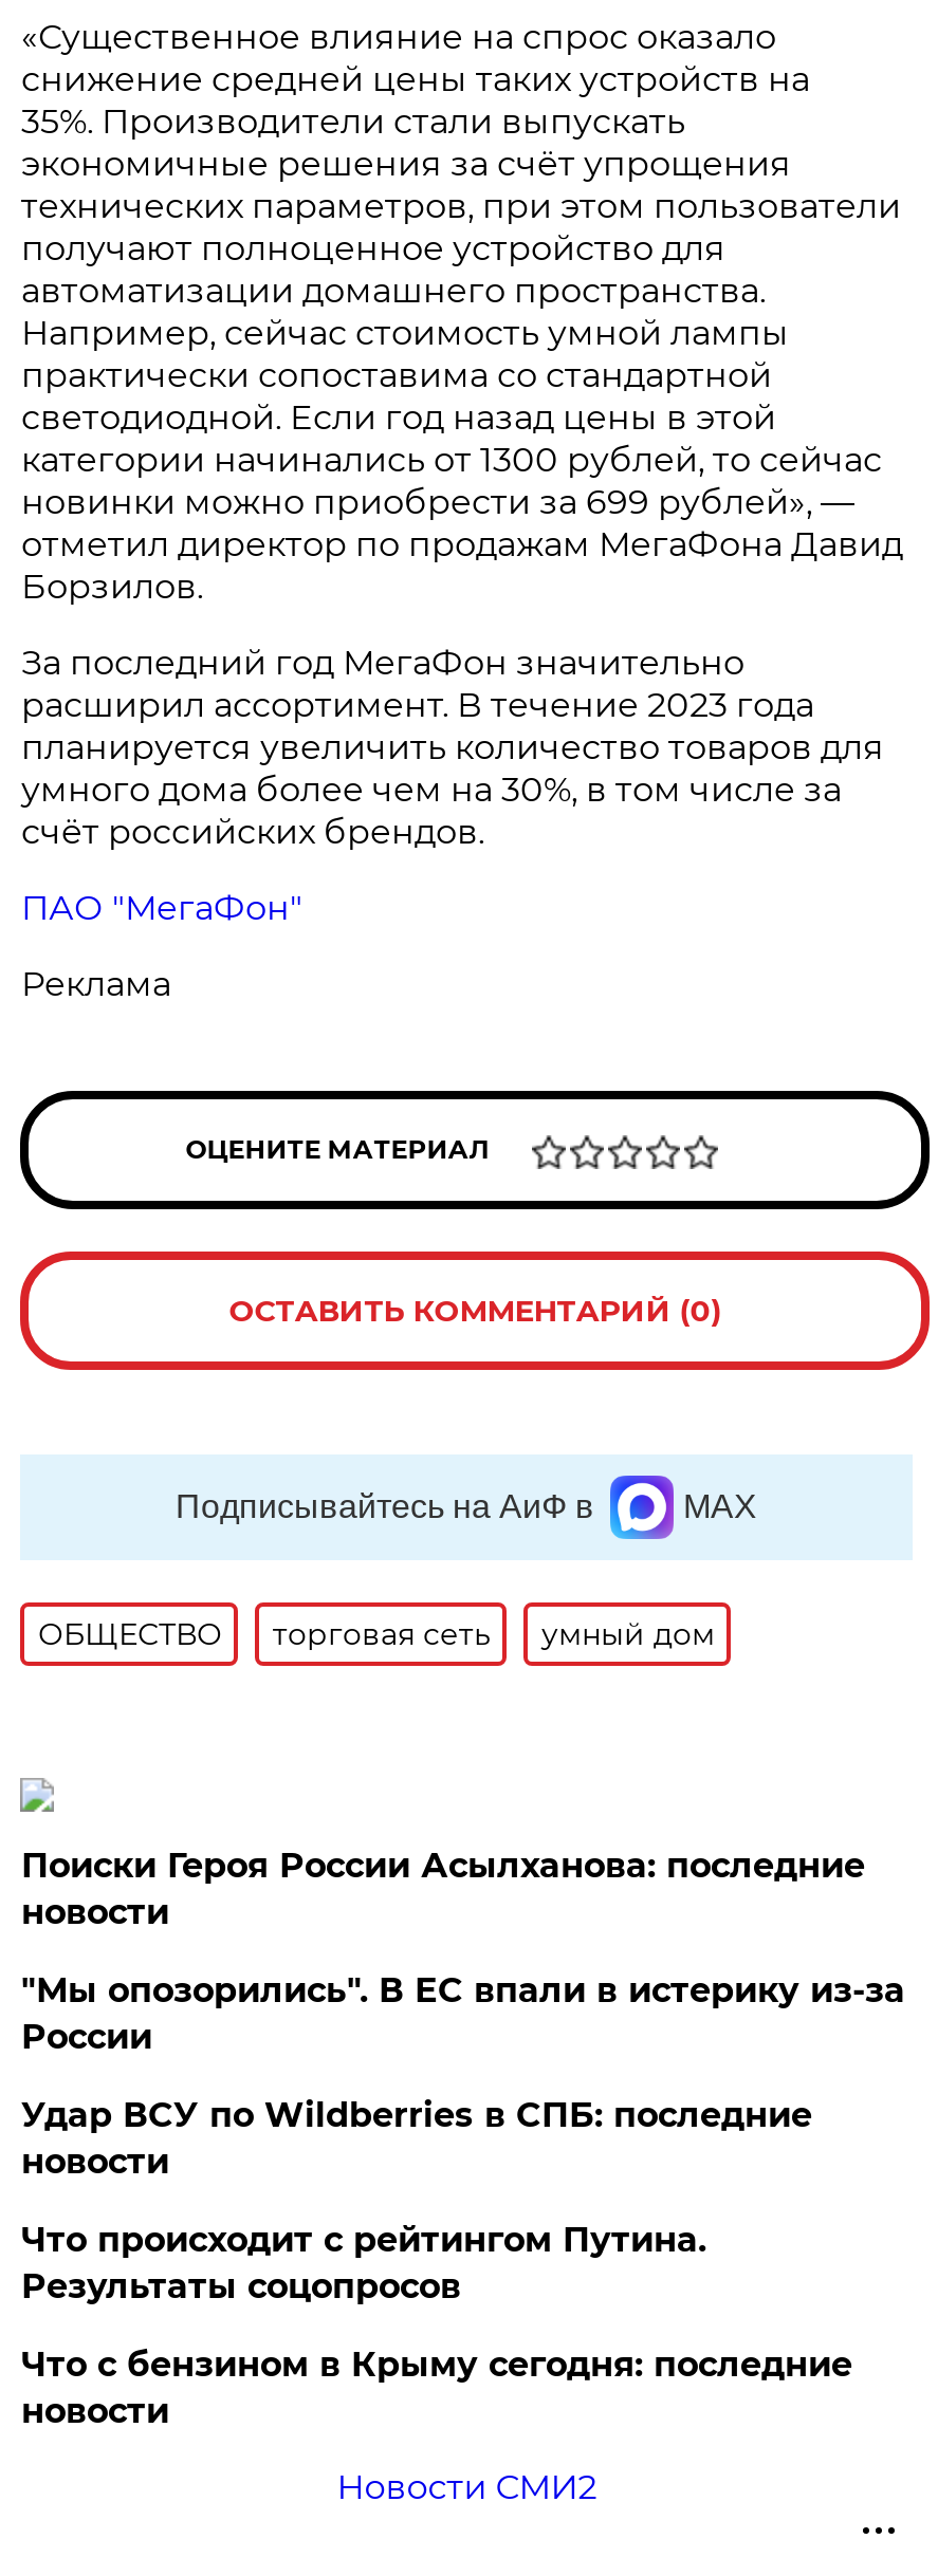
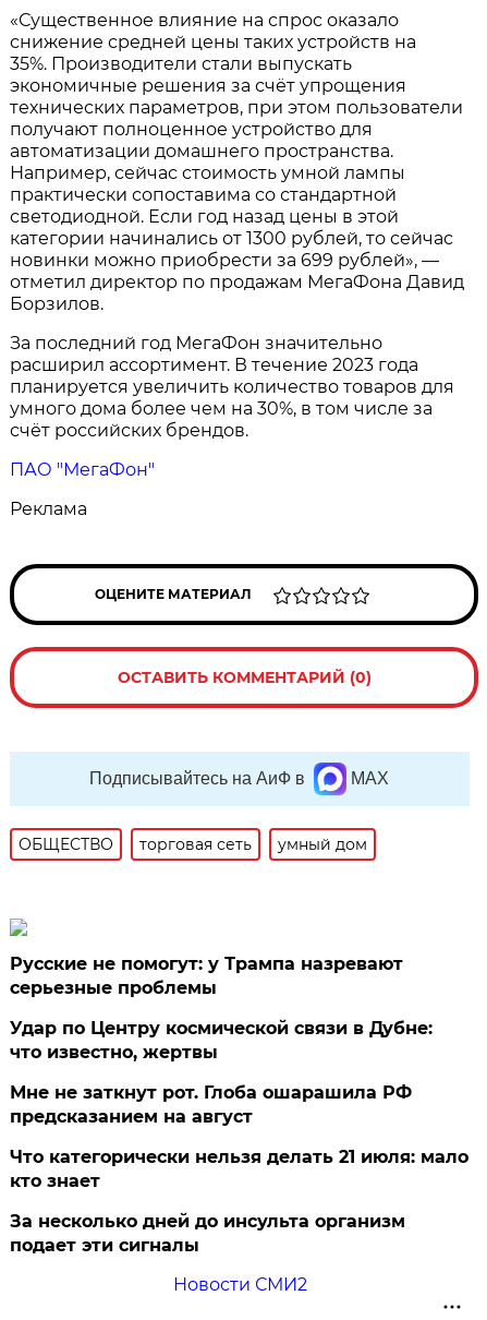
[21,1846,865,1932] Поиски Героя России Асылханова: последние | новости -> [10,953,404,998] Русские не помогут: у Трампа назревают | серьезные проблемы
[21,1970,905,2057] "Мы опозорились". В ЕС впали в истерику из-за | России -> [10,1018,433,1063] Удар по Центру космической связи в Дубне: | что известно, жертвы
[21,2095,812,2182] Удар ВСУ по Wildberries в СПБ: последние | новости -> [10,1082,412,1127] Мне не заткнут рот. Глоба ошарашила РФ | предсказанием на август
[21,2220,706,2306] Что происходит с рейтингом Путина. | Результаты соцопросов -> [10,1147,469,1191] Что категорически нельзя делать 21 июля: мало | кто знает
[21,2345,852,2431] Что с бензином в Крыму сегодня: последние | новости -> [10,1211,406,1256] За несколько дней до инсульта организм | подает эти сигналы

